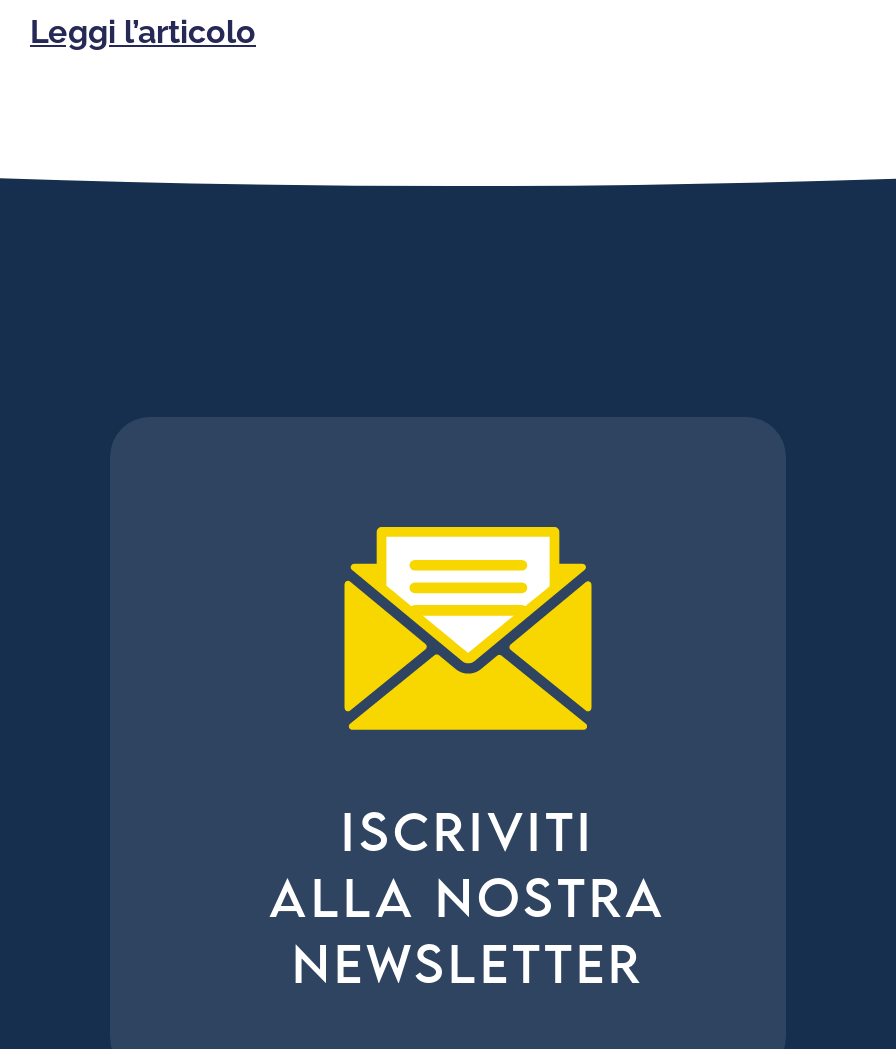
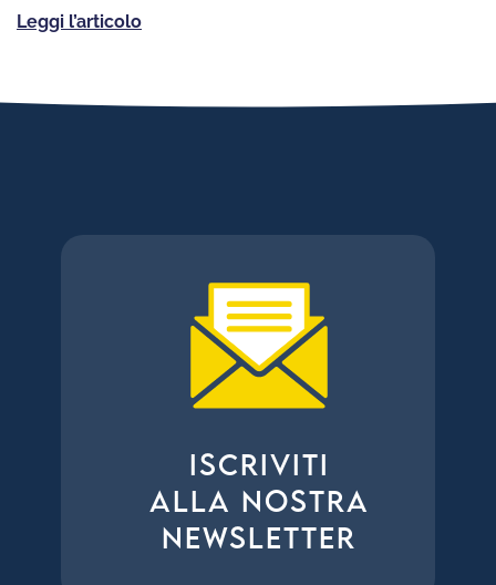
[376,503,560,619] [image] -> [207,281,311,346] [image]

